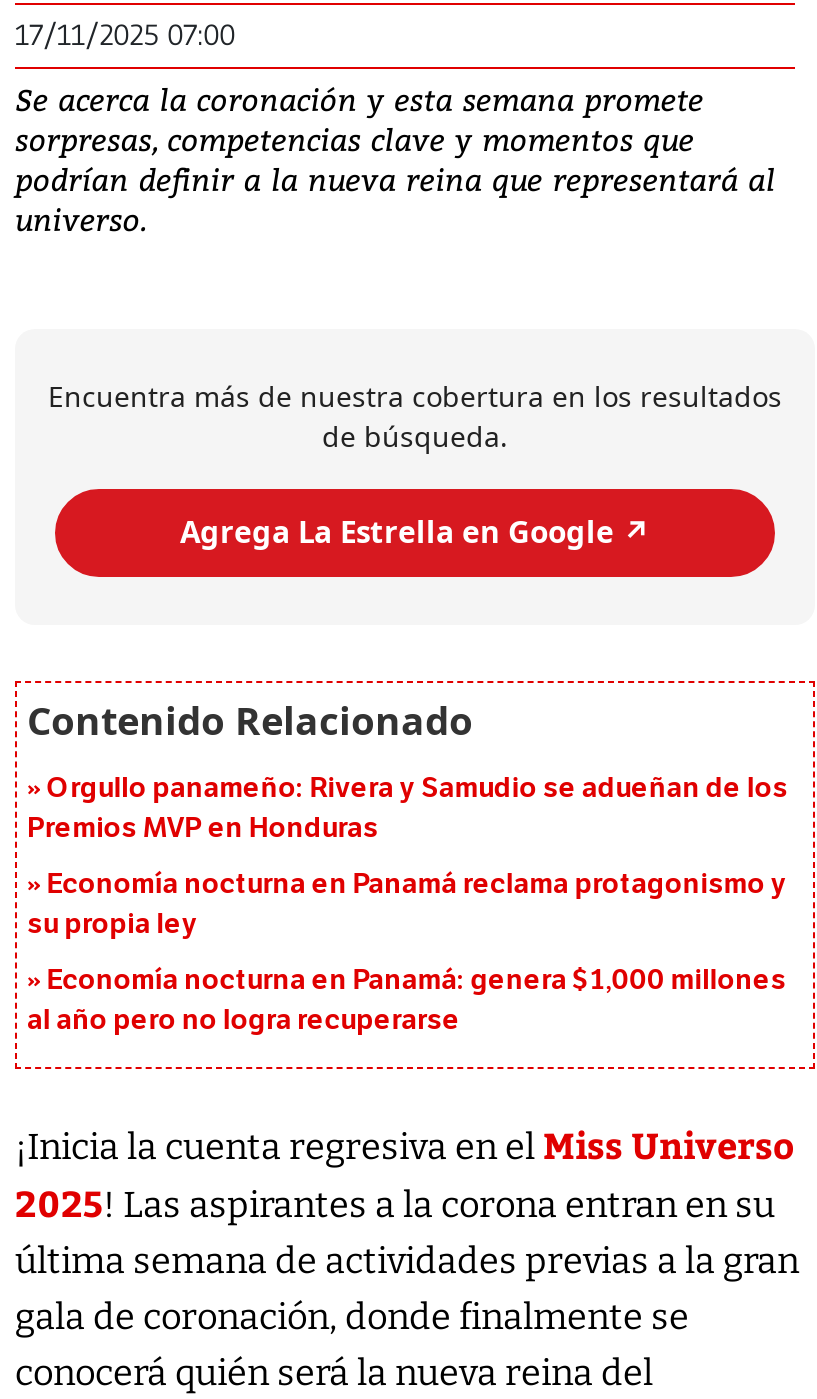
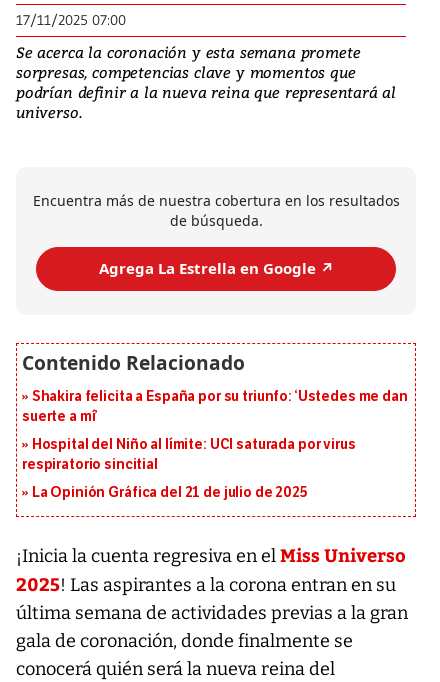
[27,770,788,844] Orgullo panameño: Rivera y Samudio se adueñan de los | Premios MVP en Honduras -> [22,387,408,424] Shakira felicita a España por su triunfo: ‘Ustedes me dan | suerte a mí’
[27,866,787,940] Economía nocturna en Panamá reclama protagonismo y | su propia ley -> [22,435,356,472] Hospital del Niño al límite: UCI saturada por virus | respiratorio sincitial
[27,962,786,1036] Economía nocturna en Panamá: genera $1,000 millones | al año pero no logra recuperarse -> [32,483,308,500] La Opinión Gráfica del 21 de julio de 2025

